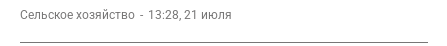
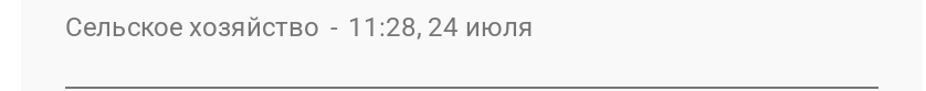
[20,8,232,22] Сельское хозяйство 13:28, 21 июля -> [65,12,534,43] Сельское хозяйство 11:28, 24 июля

